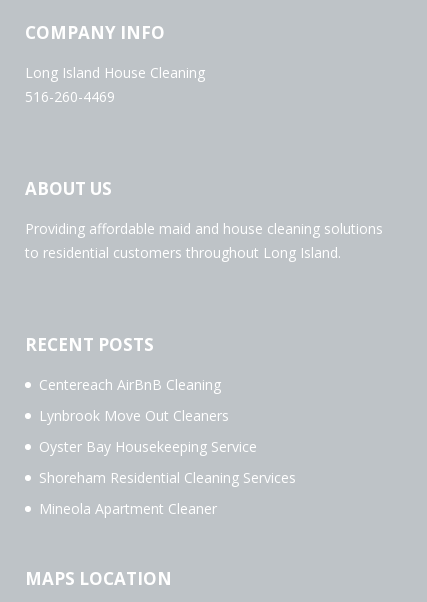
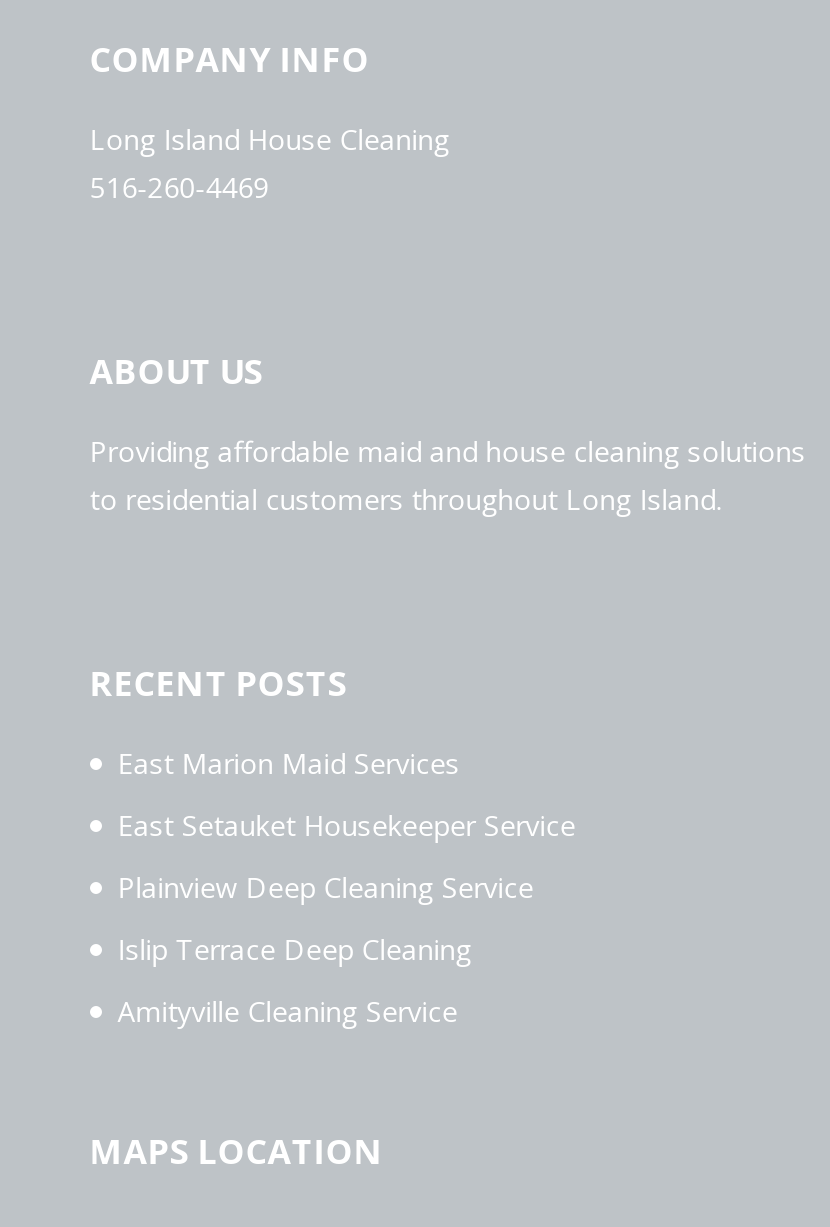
[39,375,221,394] Centereach AirBnB Cleaning -> [118,745,460,783] East Marion Maid Services
[39,406,229,425] Lynbrook Move Out Cleaners -> [118,807,576,845] East Setauket Housekeeper Service
[39,437,257,456] Oyster Bay Housekeeping Service -> [118,869,534,907] Plainview Deep Cleaning Service
[39,468,296,487] Shoreham Residential Cleaning Services -> [118,931,472,969] Islip Terrace Deep Cleaning
[39,499,217,518] Mineola Apartment Cleaner -> [118,993,458,1031] Amityville Cleaning Service

